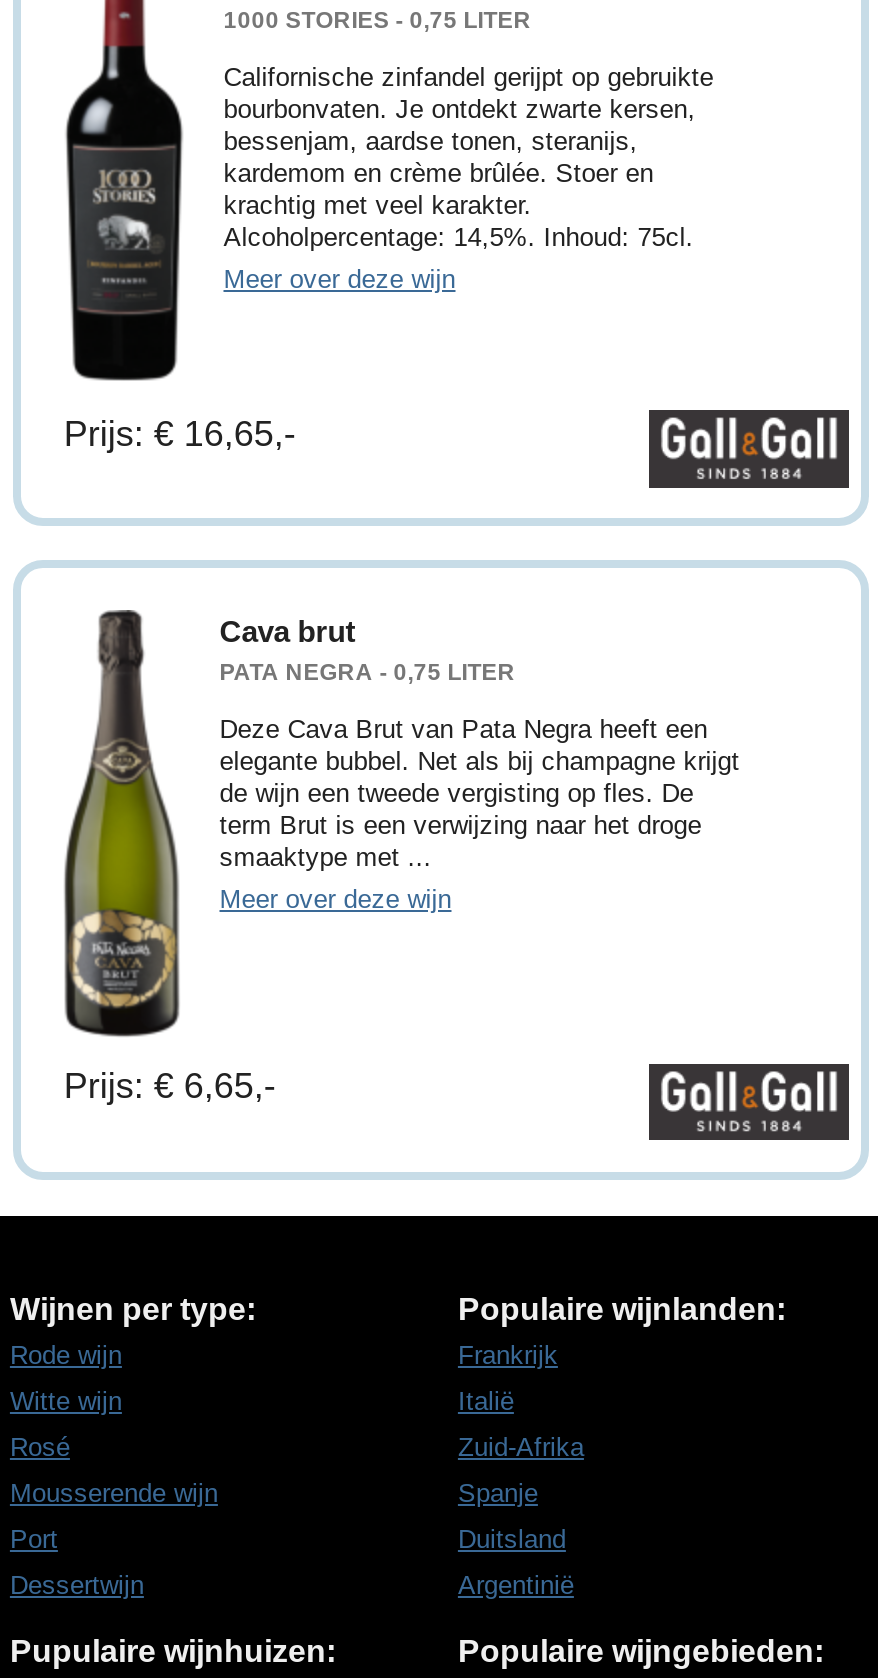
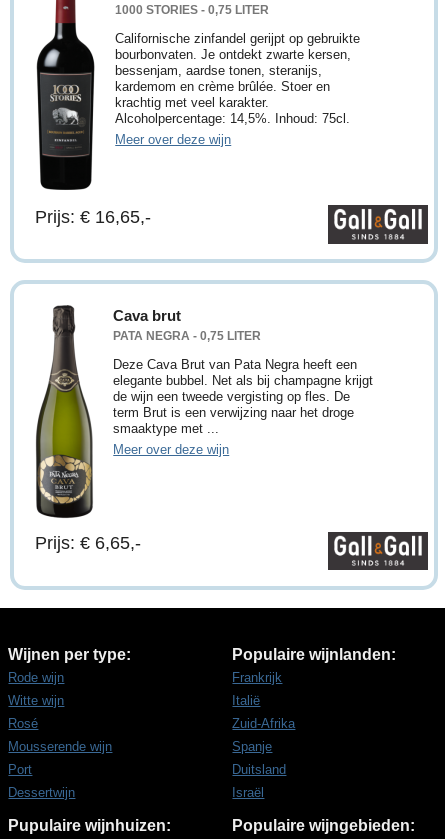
[458,1569,574,1599] Argentinië -> [232,785,264,800] Israël

